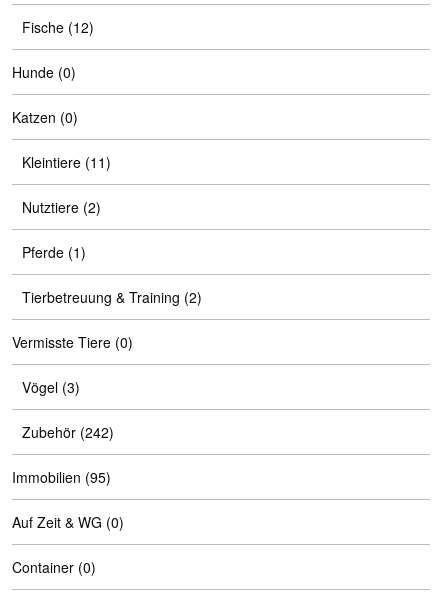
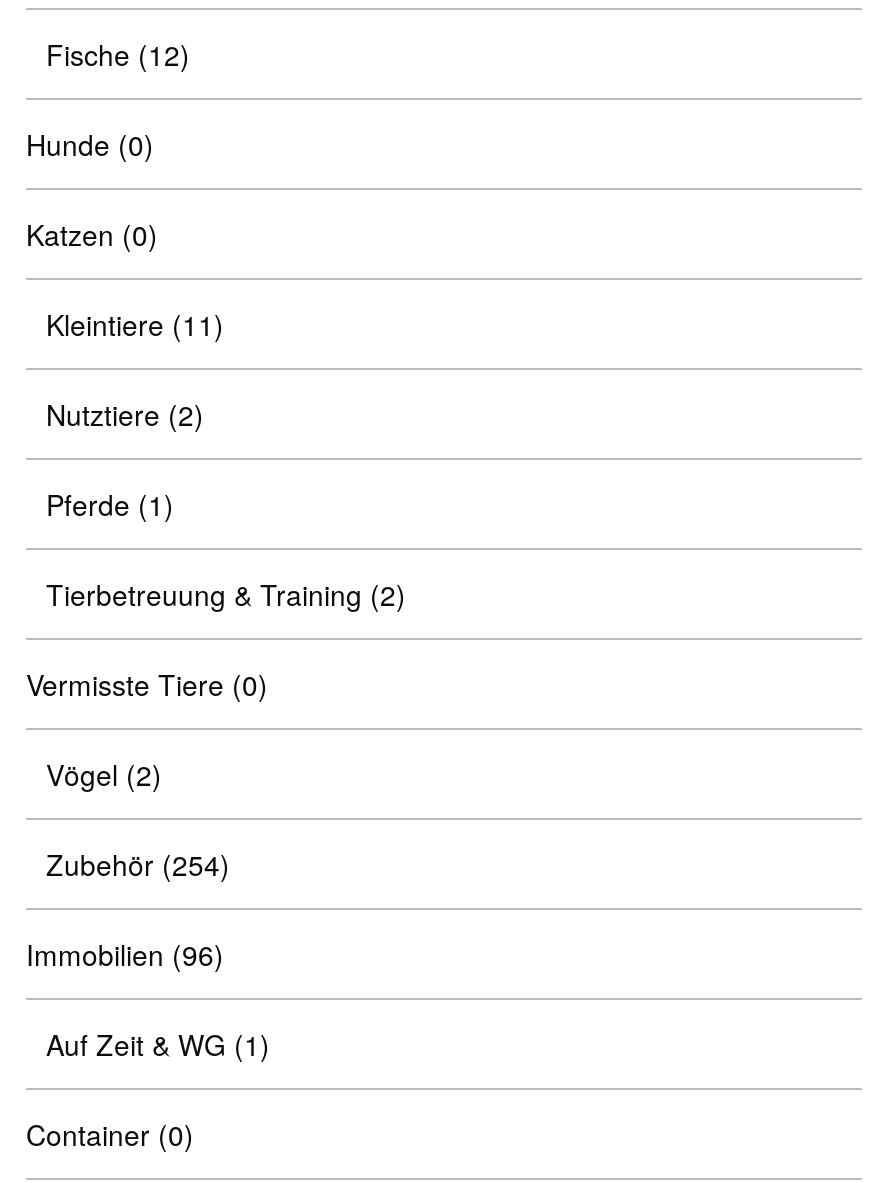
[22,377,80,397] Vögel (3) -> [46,754,162,794] Vögel (2)
[22,422,114,442] Zubehör (242) -> [46,844,230,884] Zubehör (254)
[12,467,111,487] Immobilien (95) -> [26,934,224,974] Immobilien (96)
[12,512,124,532] Auf Zeit & WG (0) -> [46,1024,270,1064] Auf Zeit & WG (1)

